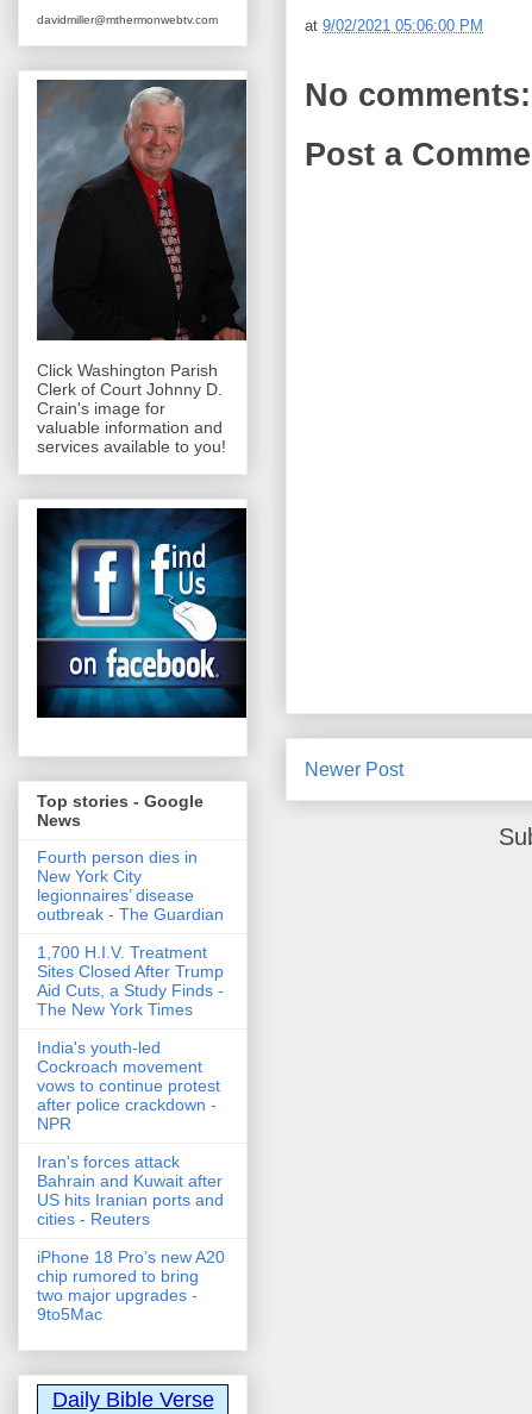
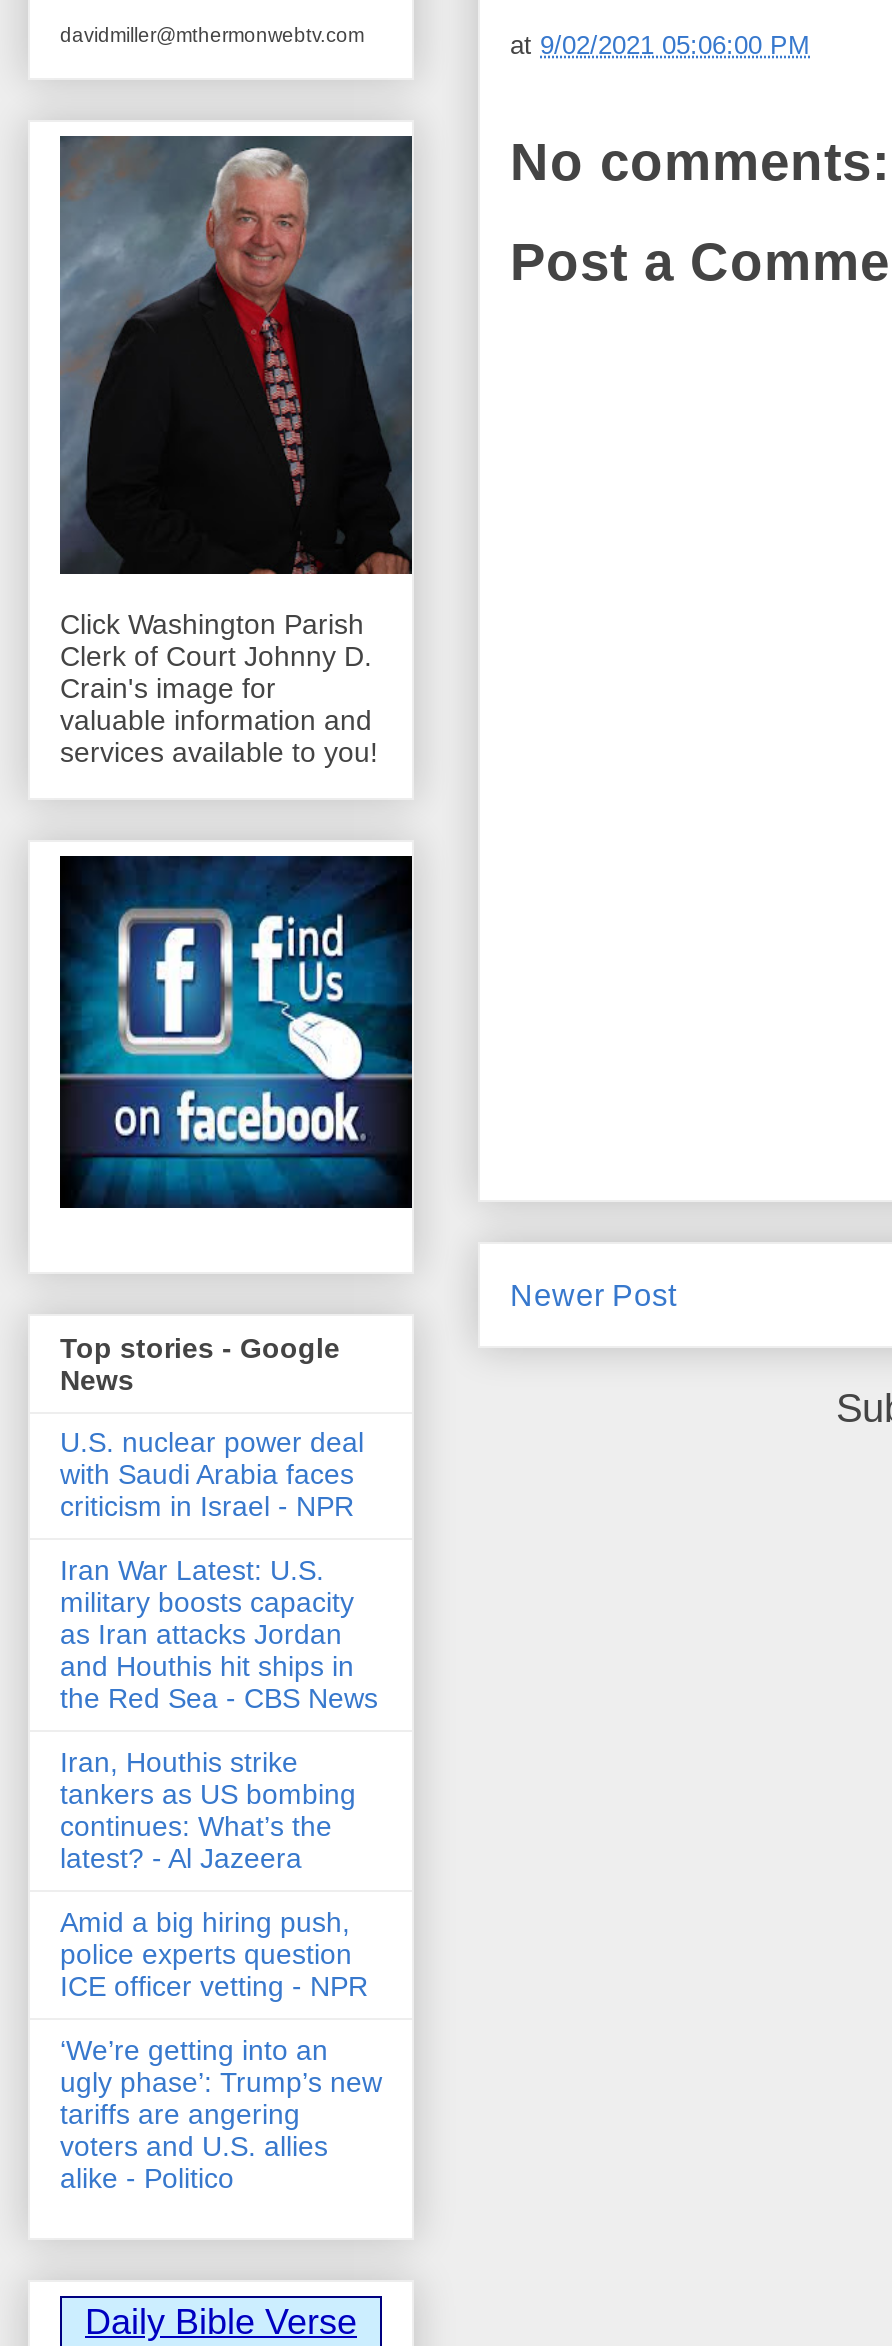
[37,848,224,924] Fourth person dies in | New York City | legionnaires’ disease | outbreak - The Guardian -> [60,1426,364,1522] U.S. nuclear power deal | with Saudi Arabia faces | criticism in Israel - NPR
[37,943,224,1019] 1,700 H.I.V. Treatment | Sites Closed After Trump | Aid Cuts, a Study Finds - | The New York Times -> [60,1554,378,1714] Iran War Latest: U.S. | military boosts capacity | as Iran attacks Jordan | and Houthis hit ships in | the Red Sea - CBS News
[37,1038,220,1133] India's youth-led | Cockroach movement | vows to continue protest | after police crackdown - | NPR -> [60,1746,356,1874] Iran, Houthis strike | tankers as US bombing | continues: What’s the | latest? - Al Jazeera
[37,1152,224,1228] Iran's forces attack | Bahrain and Kuwait after | US hits Iranian ports and | cities - Reuters -> [60,1906,368,2002] Amid a big hiring push, | police experts question | ICE officer vetting - NPR
[37,1247,225,1324] iPhone 18 Pro’s new A20 | chip rumored to bring | two major upgrades - | 9to5Mac -> [60,2034,382,2194] ‘We’re getting into an | ugly phase’: Trump’s new | tariffs are angering | voters and U.S. allies | alike - Politico

